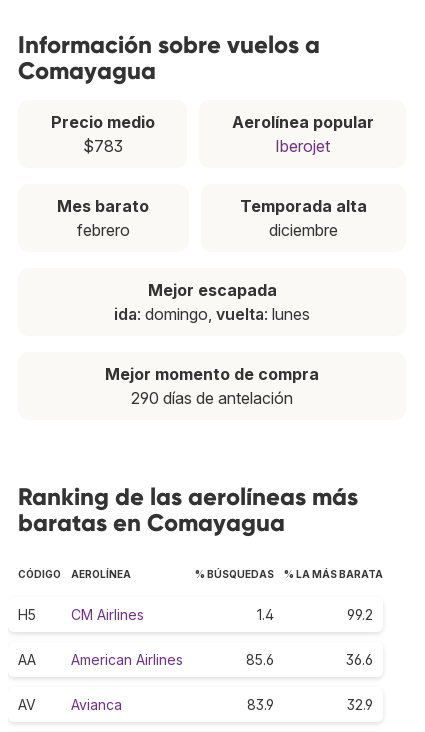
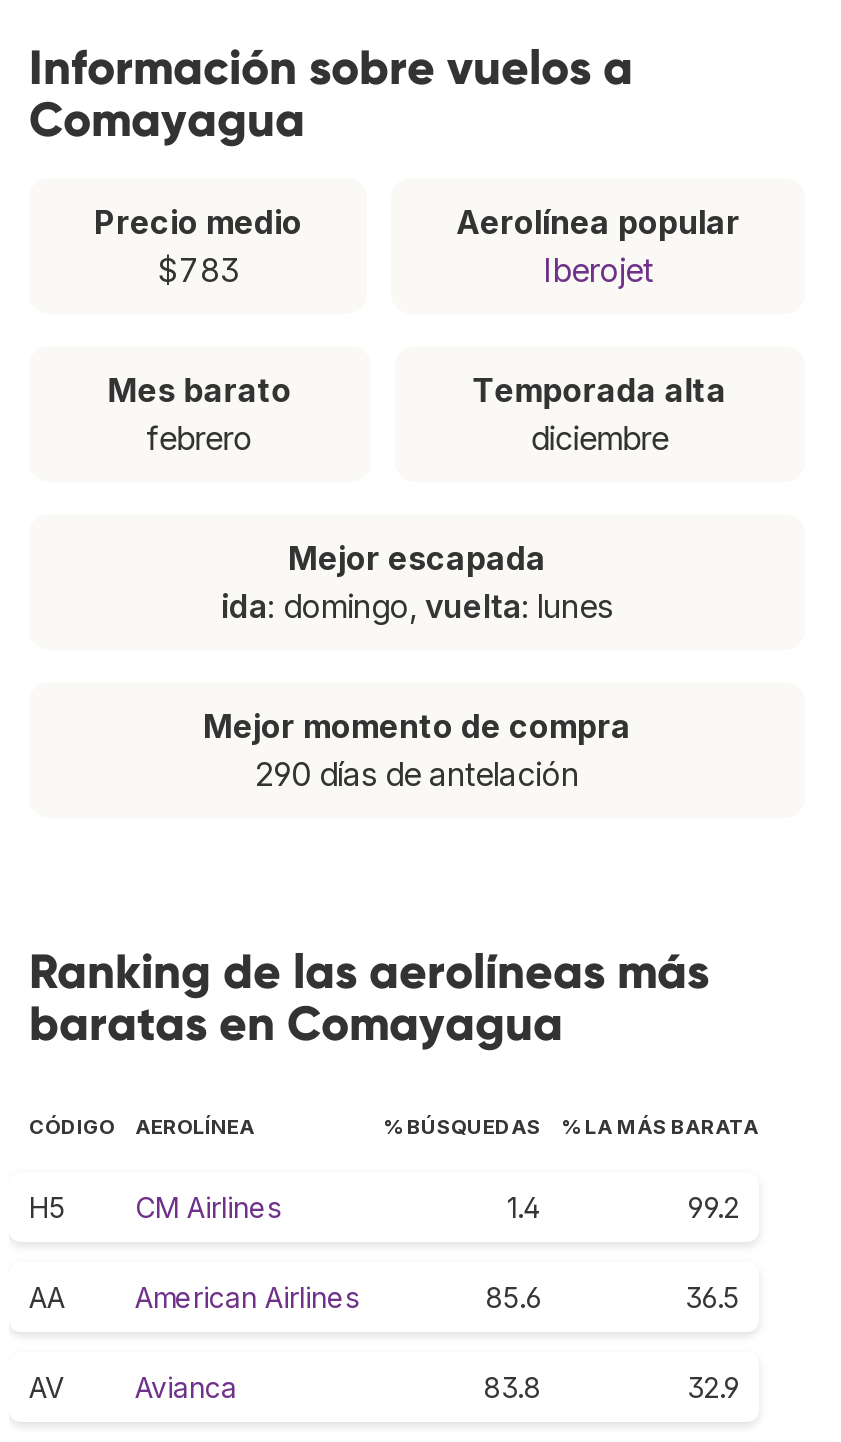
[346,651,373,668] 36.6 -> [685,1279,739,1313] 36.5
[247,696,274,713] 83.9 -> [483,1369,541,1403] 83.8

